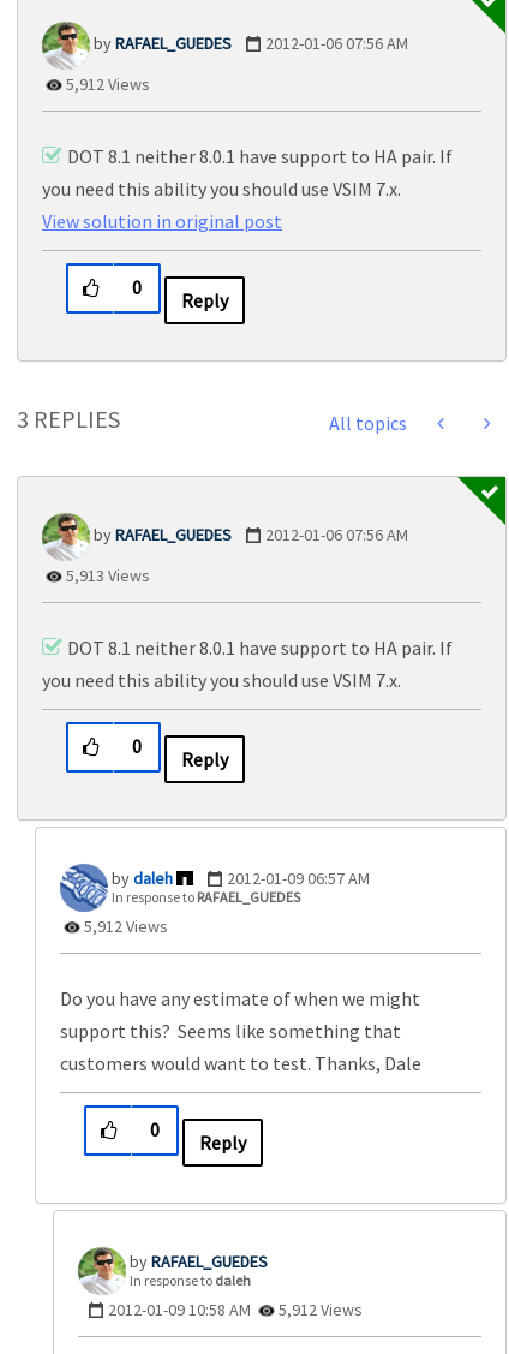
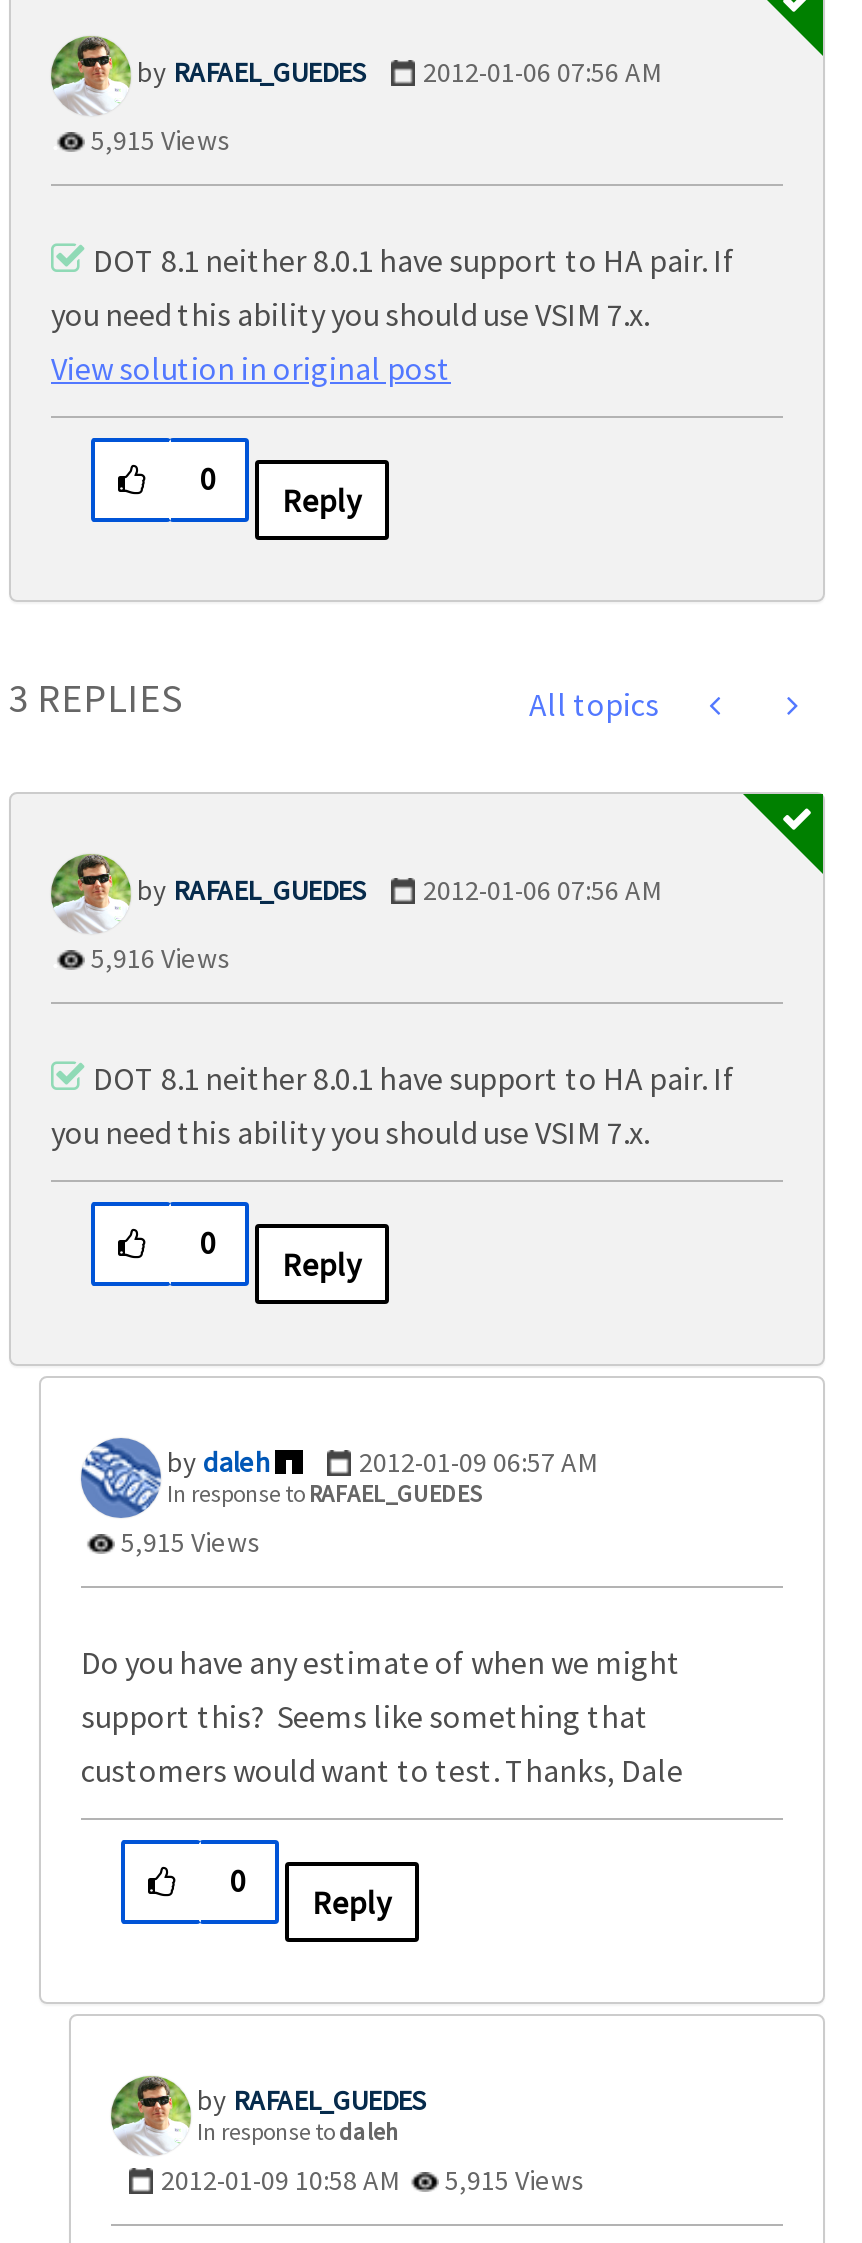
[62,73,150,94] 5,912 Views -> [85,121,231,157] 5,915 Views
[62,564,150,586] 5,913 Views -> [85,939,231,975] 5,916 Views
[80,915,168,937] 5,912 Views -> [115,1523,261,1559] 5,915 Views
[108,1298,363,1320] 2012-01-09 10:58 AM 5,912 Views -> [161,2161,585,2197] 2012-01-09 10:58 AM 5,915 Views

